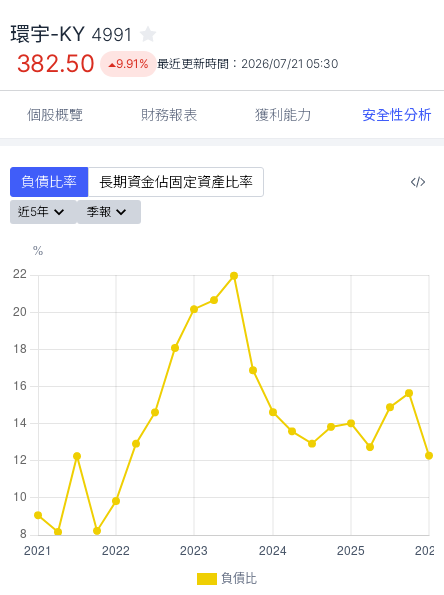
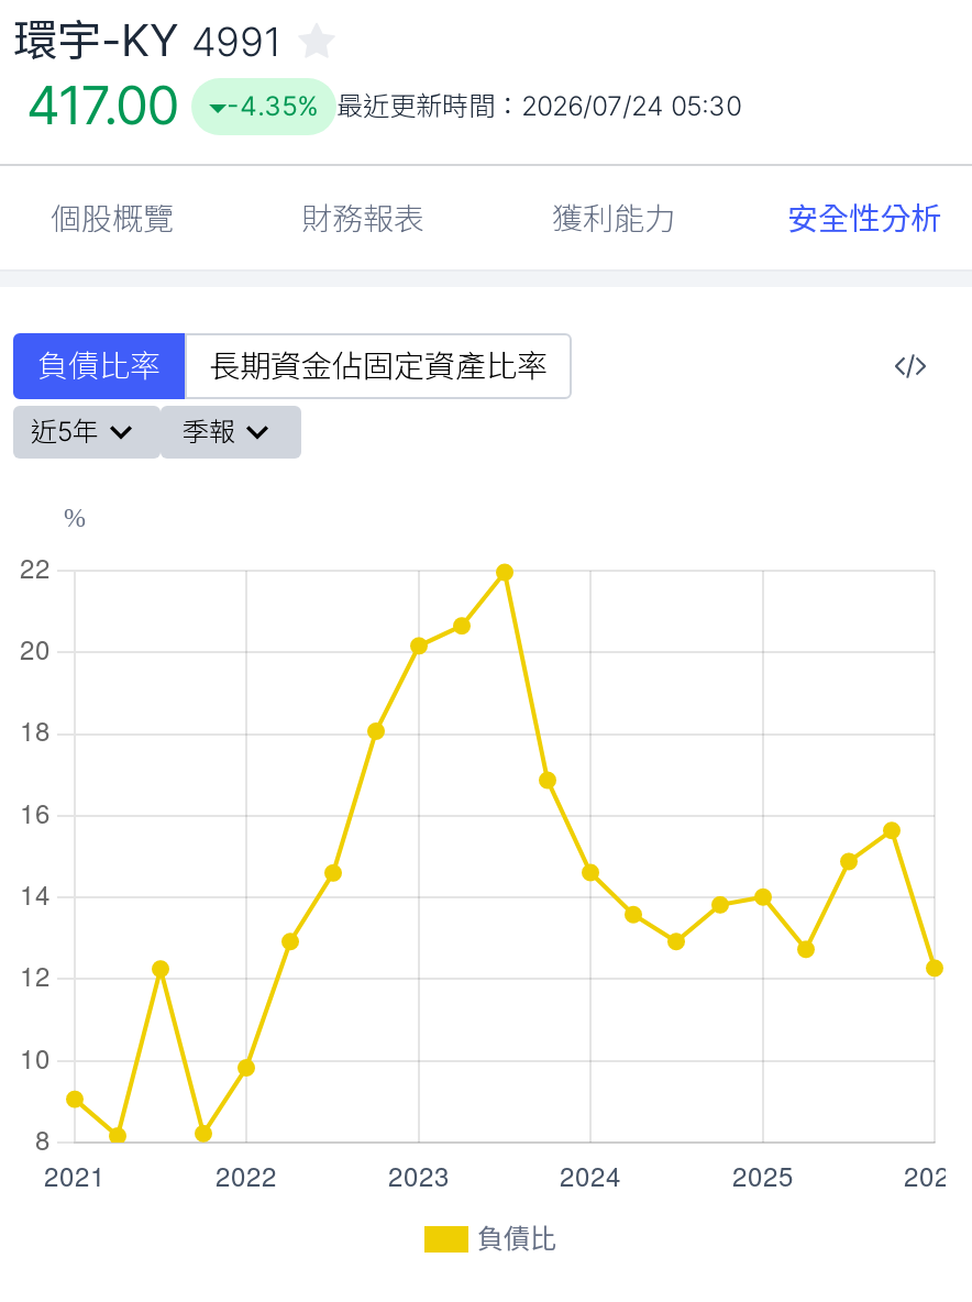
[16,49,94,78] 382.50 -> [26,74,179,137] 417.00
[116,56,338,71] 9.91% 最近更新時間：2026/07/21 05:30 -> [227,89,742,122] -4.35% 最近更新時間：2026/07/24 05:30

